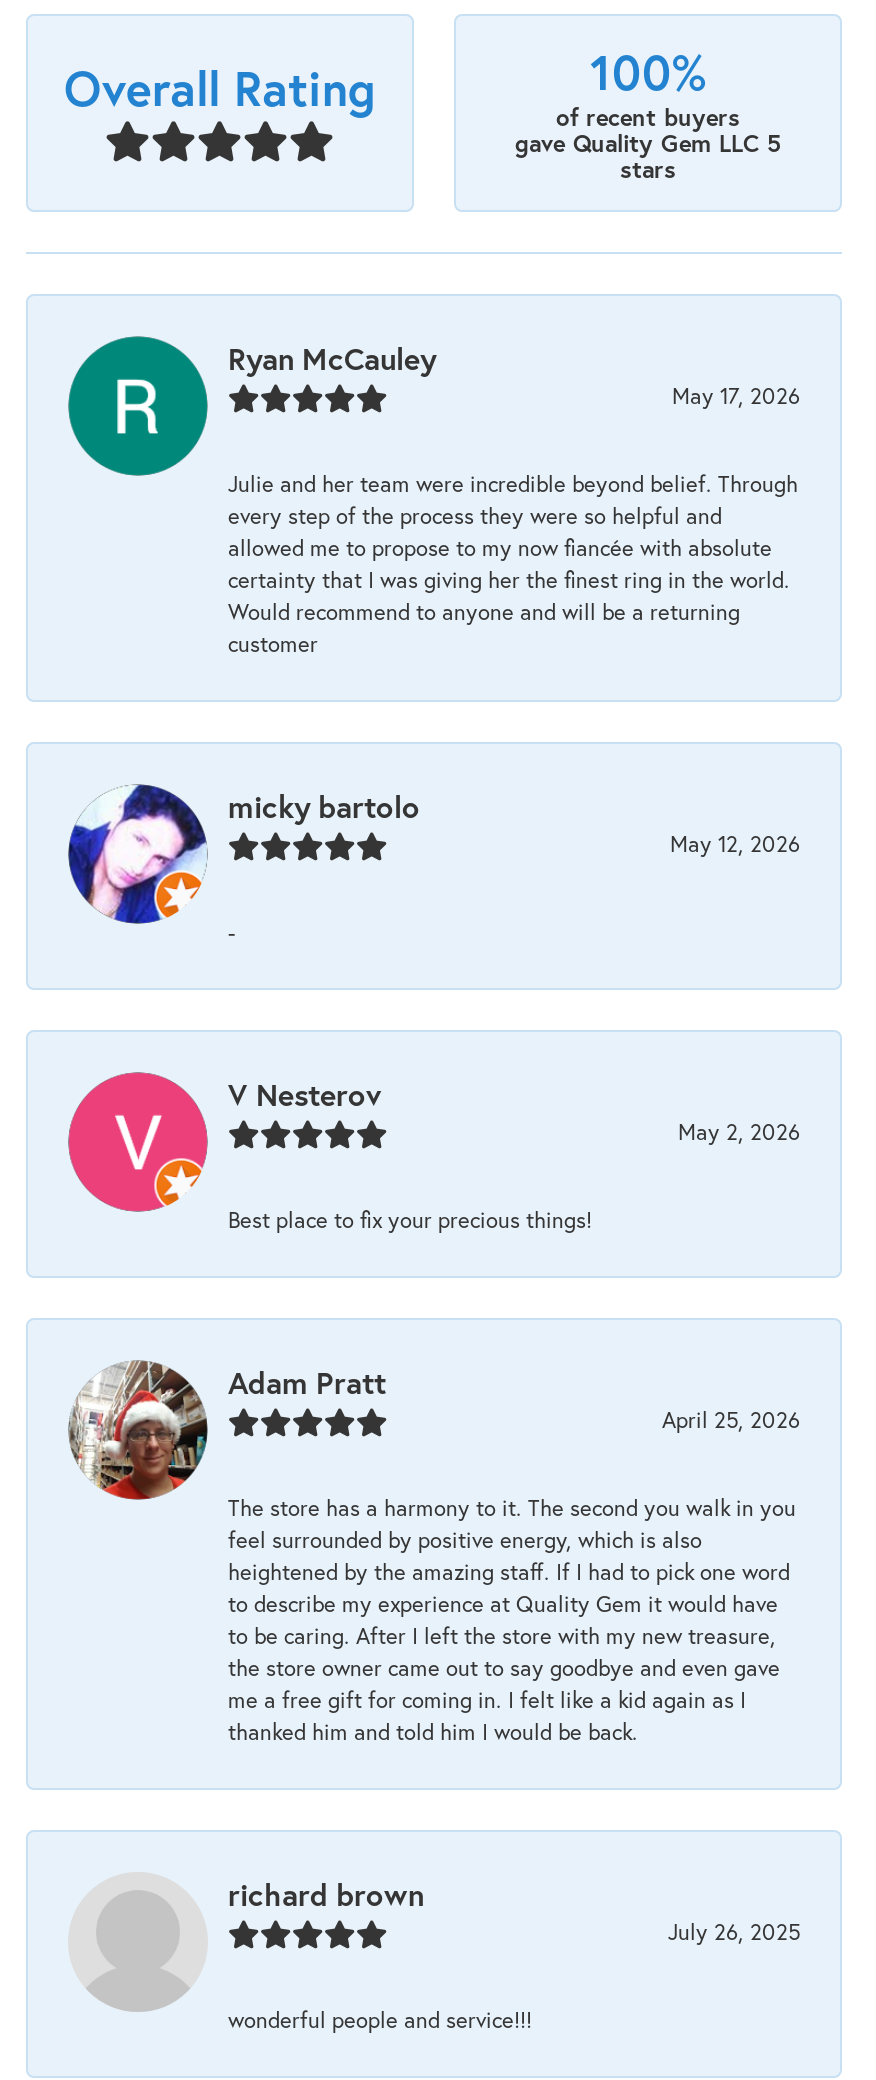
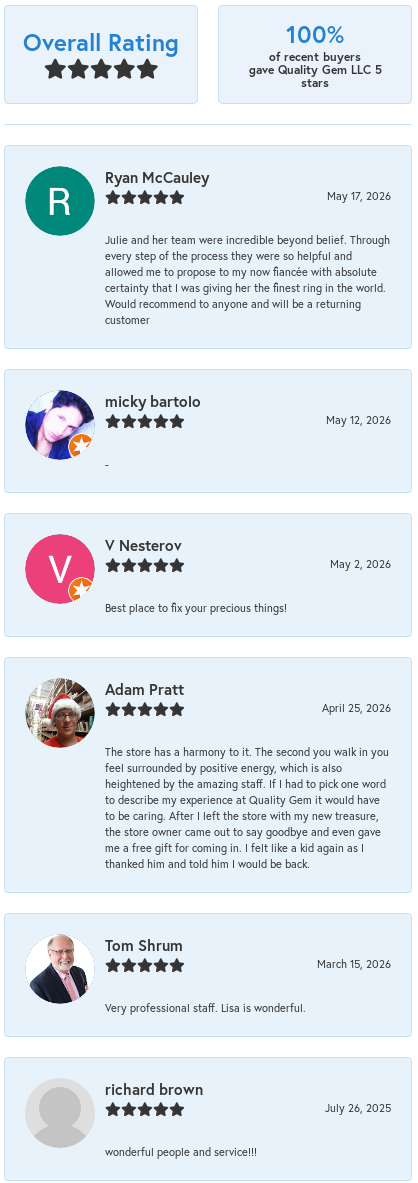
none -> [29,935,391,1015] [image] | Tom Shrum | March 15, 2026 | Very professional staff. Lisa is wonderful.

